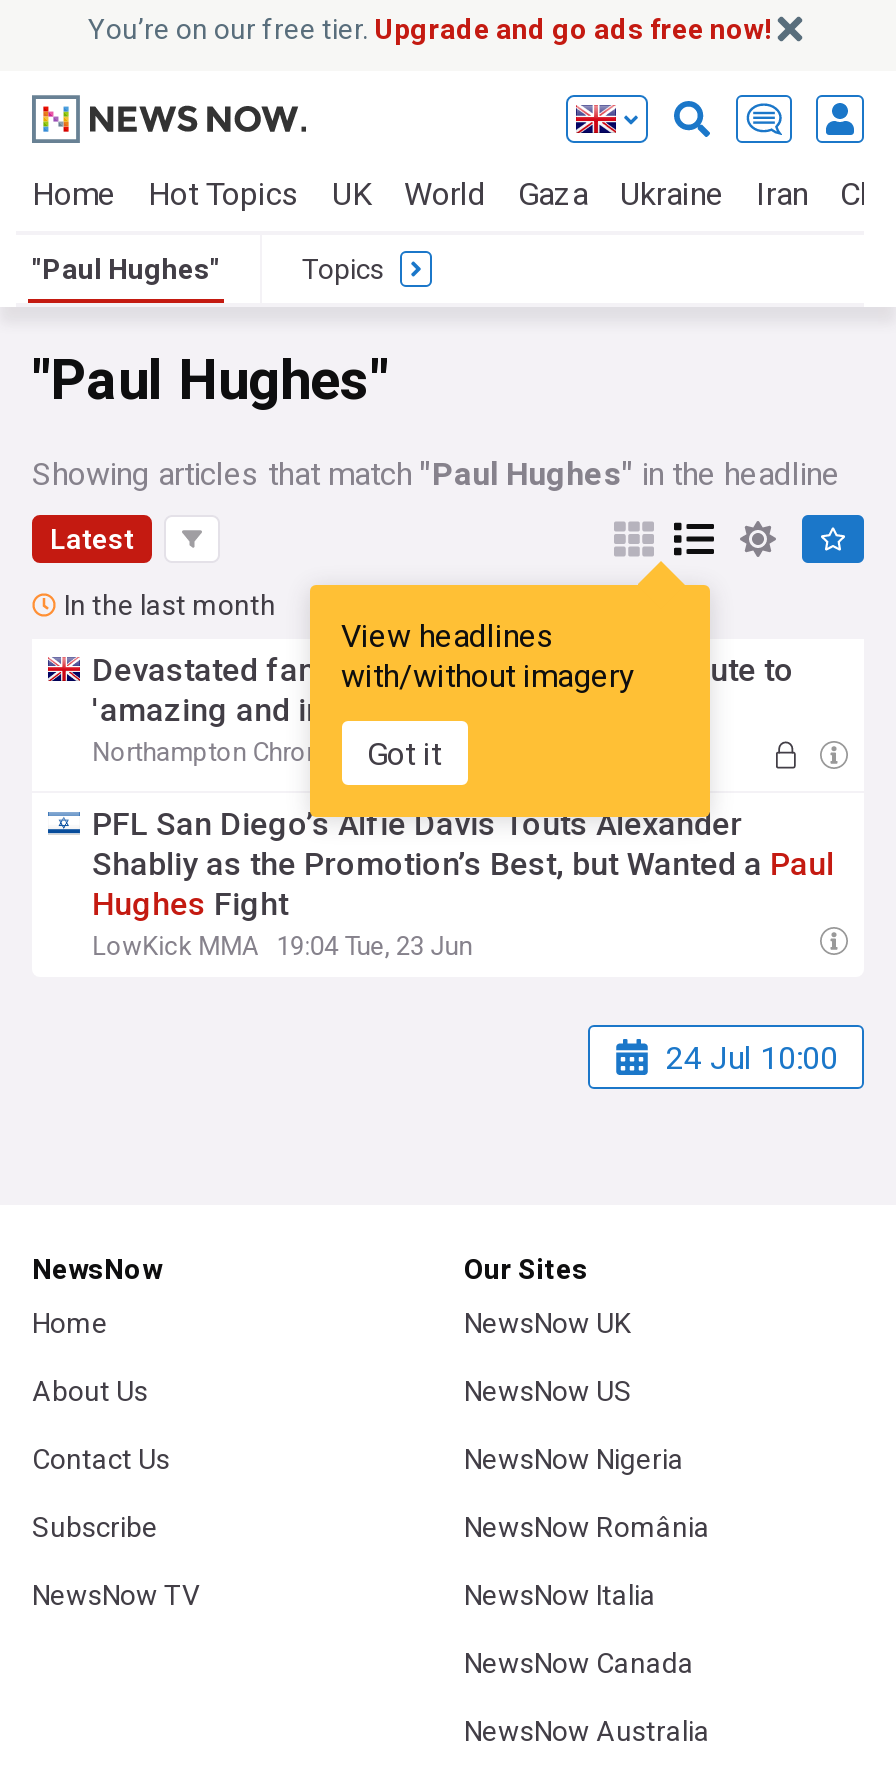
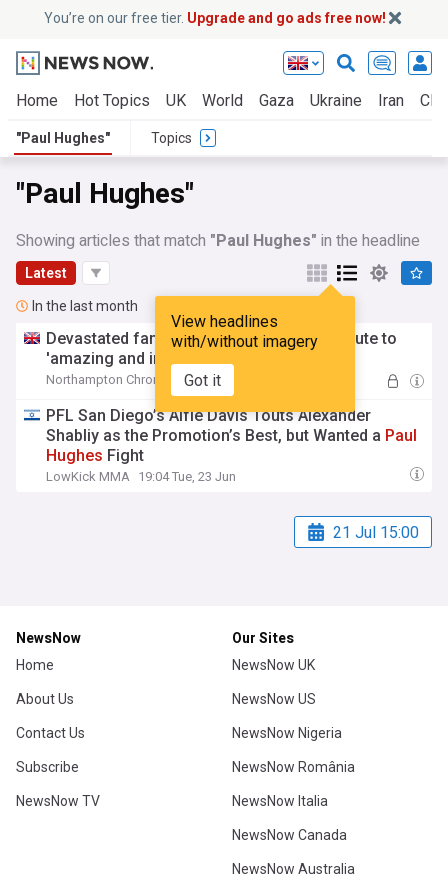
[666,1038,838,1076] 24 Jul 10:00 -> [333,522,419,541] 21 Jul 15:00

